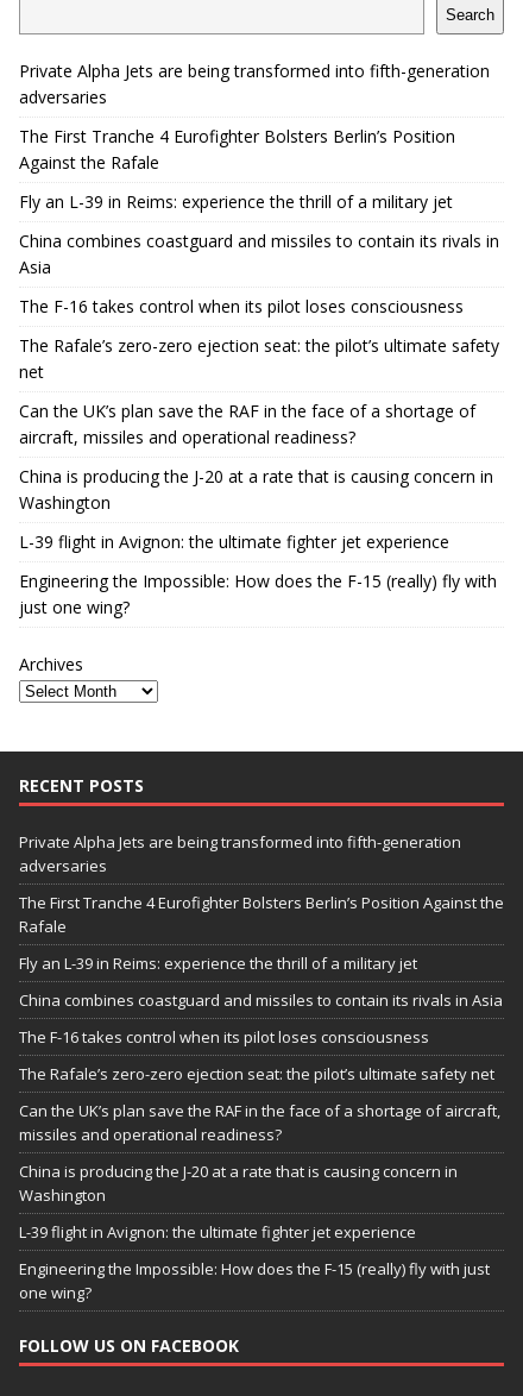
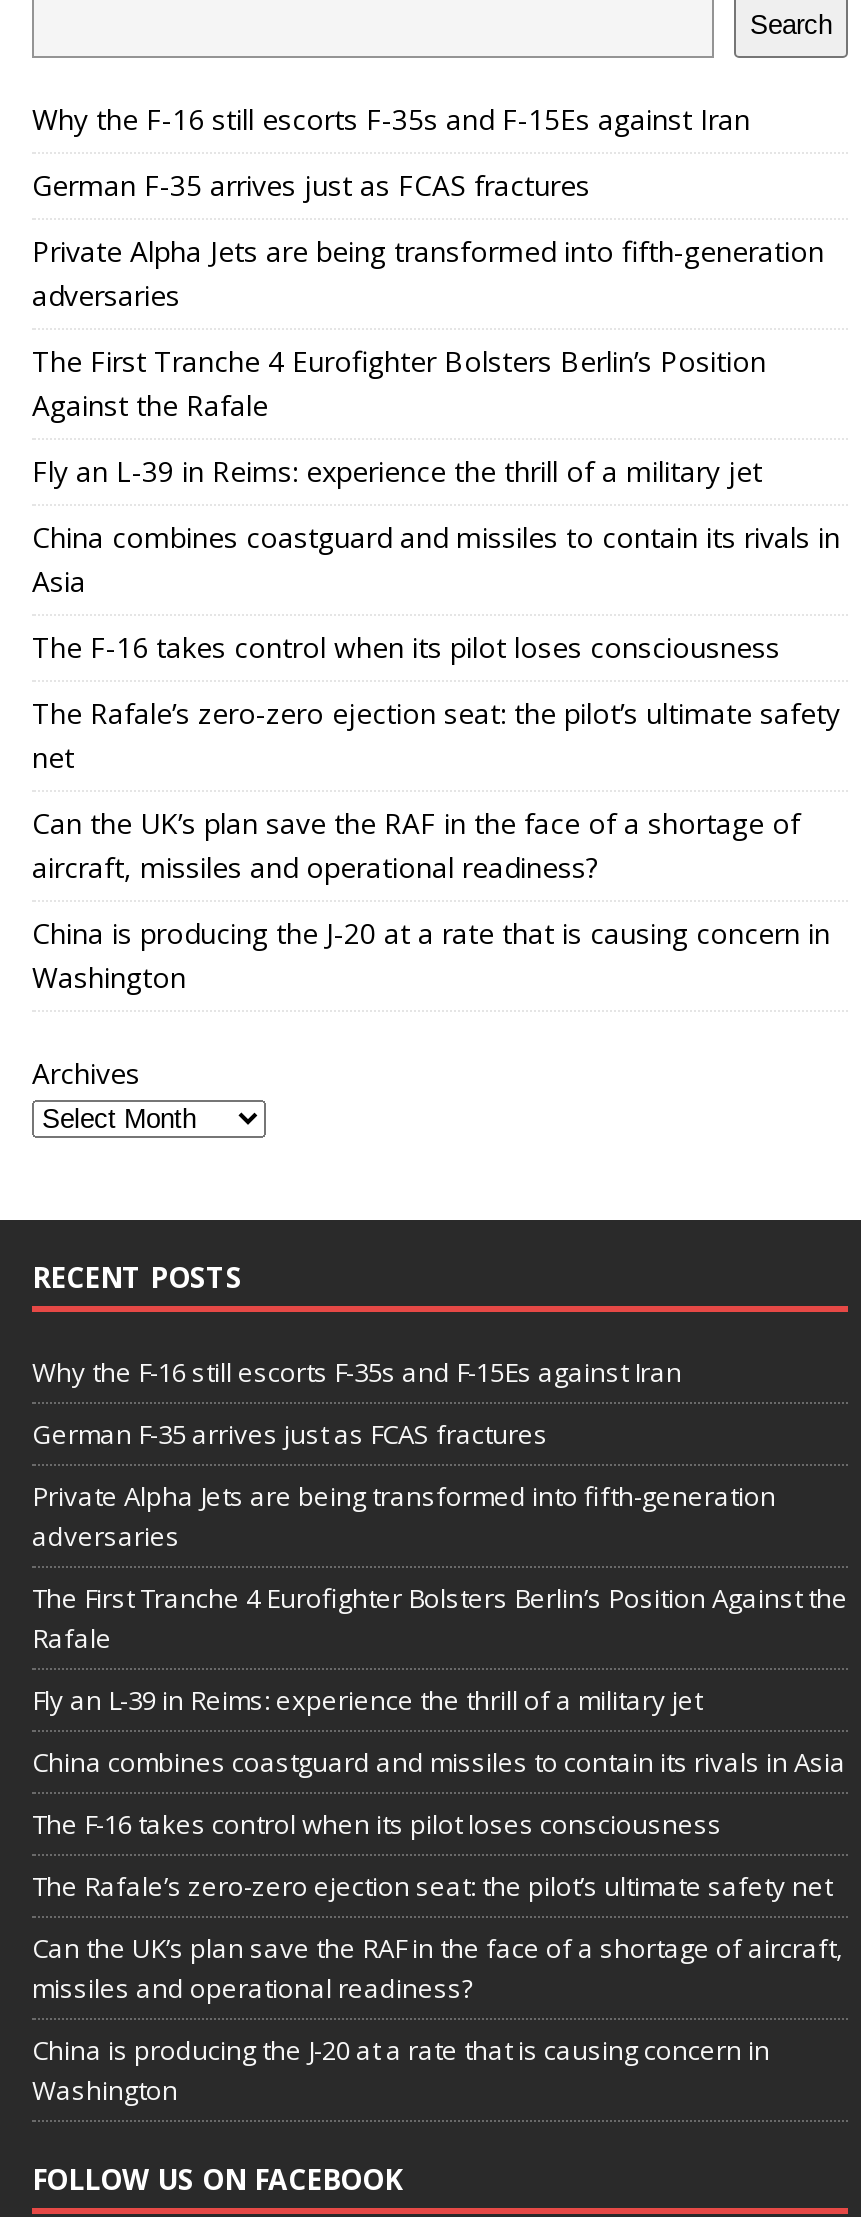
none -> [32,99,750,203] Why the F-16 still escorts F-35s and F-15Es against Iran | German F-35 arrives just as FCAS fractures
moved [19,59,499,513] -> [32,231,840,995]: Private Alpha Jets are being transformed into fifth-generation | adversaries | The First Tranche 4 Eurofighter Bolsters Berlin’s Position | ... | China is producing the J-20 at a rate that is causing concern in | Washington
[19,530,497,618] L-39 flight in Avignon: the ultimate fighter jet experience | Engineering the Impossible: How does the F-15 (really) fly with | just one wing? -> none
none -> [32,1353,682,1451] Why the F-16 still escorts F-35s and F-15Es against Iran | German F-35 arrives just as FCAS fractures
moved [19,831,504,1205] -> [32,1477,848,2107]: Private Alpha Jets are being transformed into fifth-generation | adversaries | The First Tranche 4 Eurofighter Bolsters Berlin’s Position Against the | ... | China is producing the J-20 at a rate that is causing concern in | Washington
[19,1221,490,1303] L-39 flight in Avignon: the ultimate fighter jet experience | Engineering the Impossible: How does the F-15 (really) fly with just | one wing? -> none

